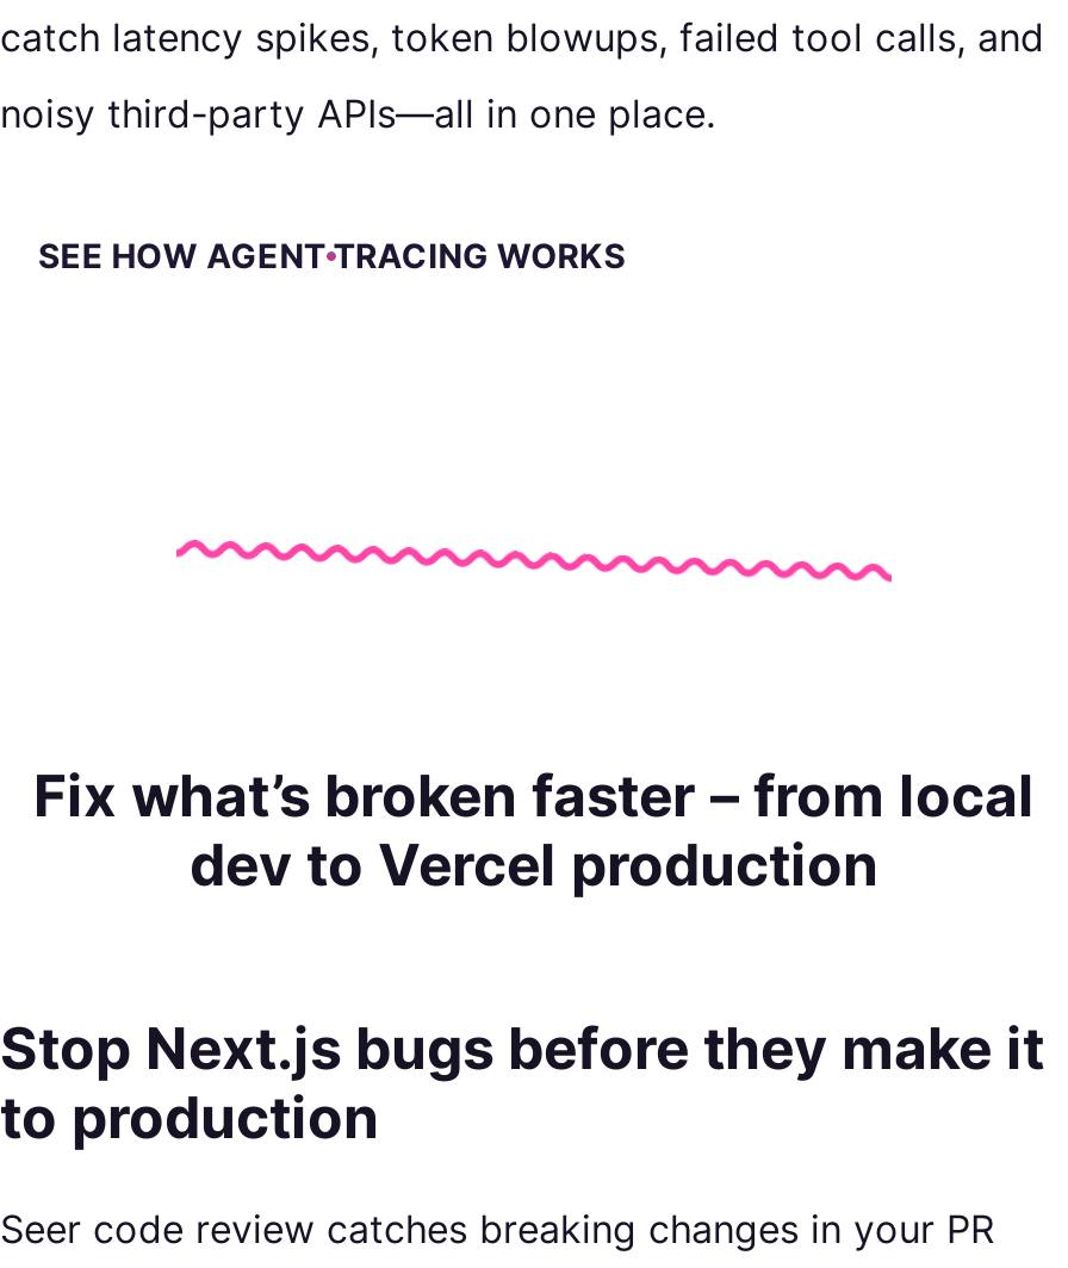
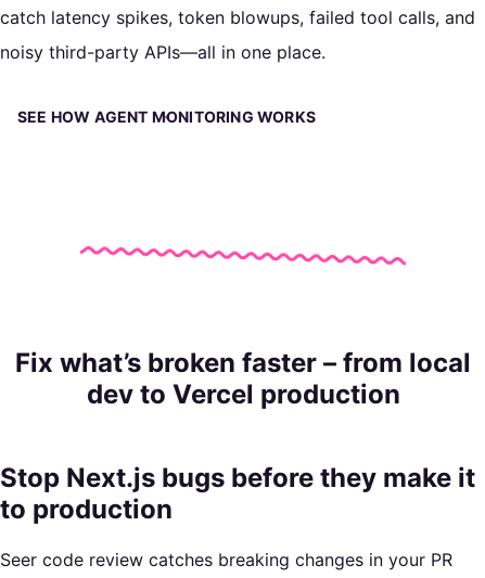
[38,236,626,276] SEE HOW AGENT TRACING WORKS -> [17,108,316,126] SEE HOW AGENT MONITORING WORKS

